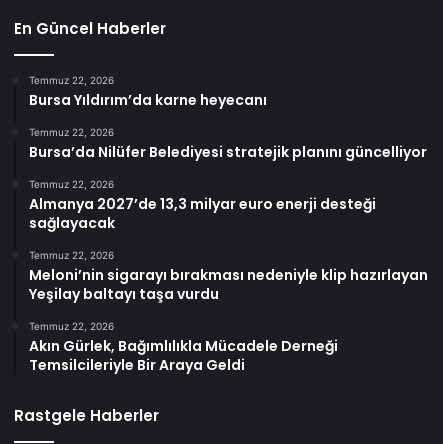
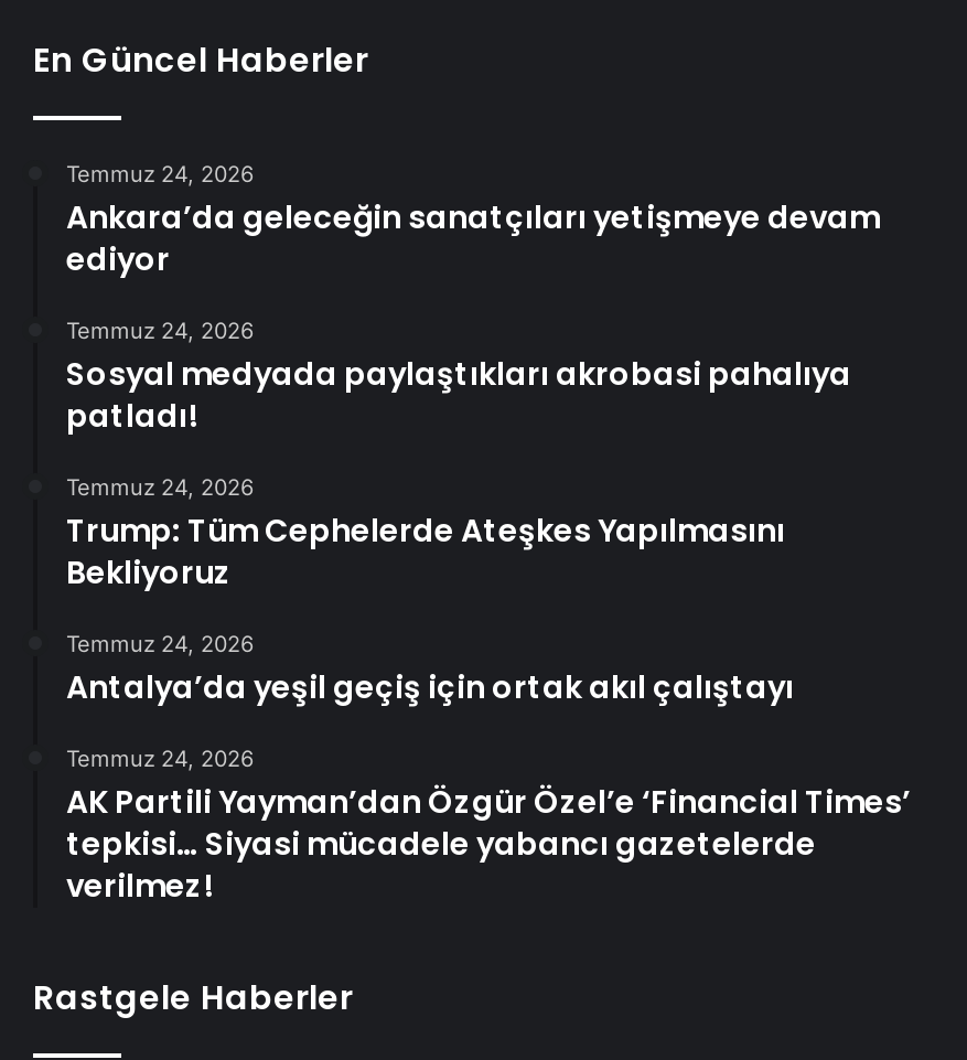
[29,74,267,110] Temmuz 22, 2026 | Bursa Yıldırım’da karne heyecanı -> [66,159,880,281] Temmuz 24, 2026 | Ankara’da geleceğin sanatçıları yetişmeye devam | ediyor
[29,126,427,162] Temmuz 22, 2026 | Bursa’da Nilüfer Belediyesi stratejik planını güncelliyor -> [66,316,851,437] Temmuz 24, 2026 | Sosyal medyada paylaştıkları akrobasi pahalıya | patladı!
[29,178,376,233] Temmuz 22, 2026 | Almanya 2027’de 13,3 milyar euro enerji desteği | sağlayacak -> [66,473,785,594] Temmuz 24, 2026 | Trump: Tüm Cephelerde Ateşkes Yapılmasını | Bekliyoruz
[29,249,428,304] Temmuz 22, 2026 | Meloni’nin sigarayı bırakması nedeniyle klip hazırlayan | Yeşilay baltayı taşa vurdu -> [66,629,794,709] Temmuz 24, 2026 | Antalya’da yeşil geçiş için ortak akıl çalıştayı
[29,320,338,375] Temmuz 22, 2026 | Akın Gürlek, Bağımlılıkla Mücadele Derneği | Temsilcileriyle Bir Araya Geldi -> [66,744,911,907] Temmuz 24, 2026 | AK Partili Yayman’dan Özgür Özel’e ‘Financial Times’ | tepkisi… Siyasi mücadele yabancı gazetelerde | verilmez!

